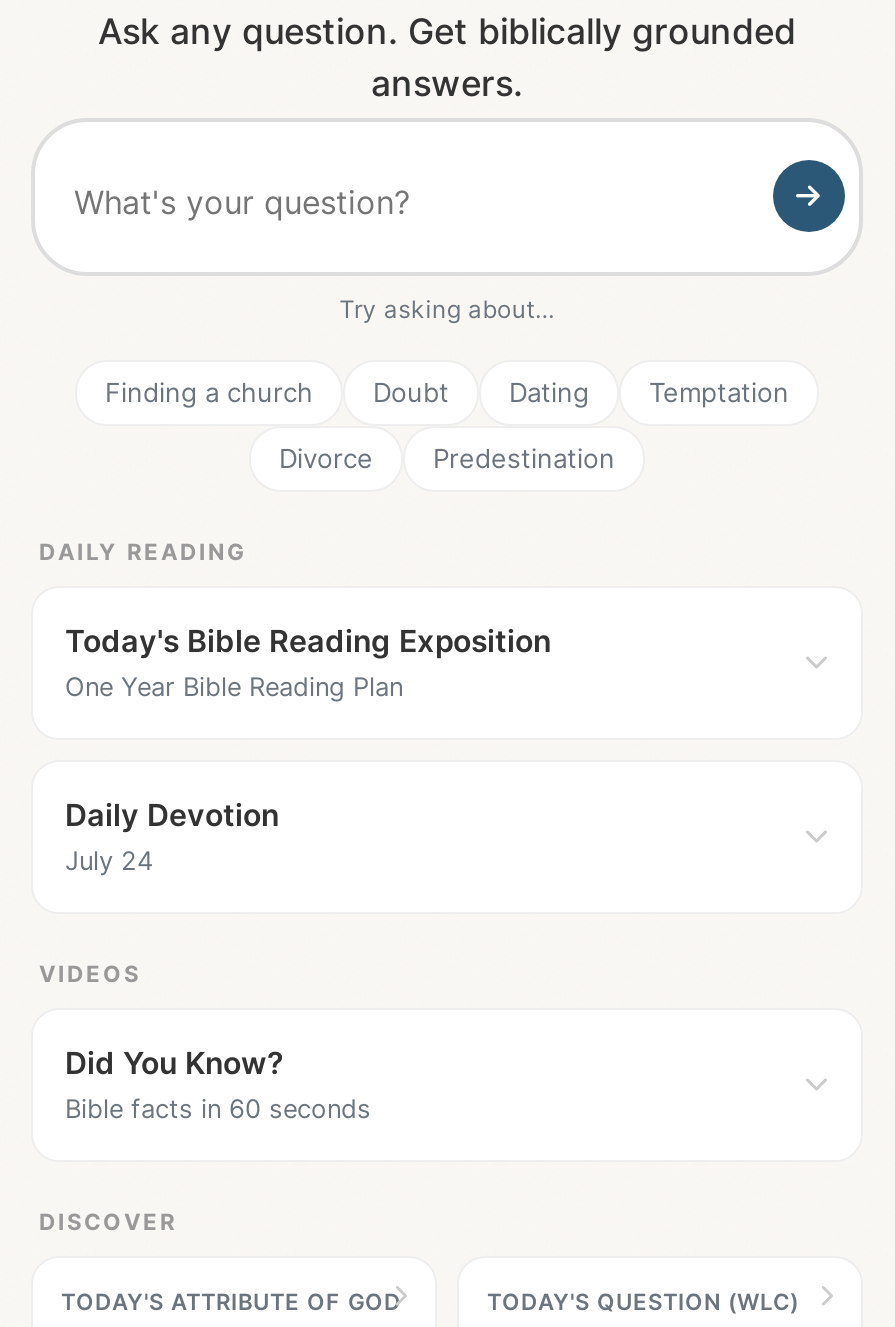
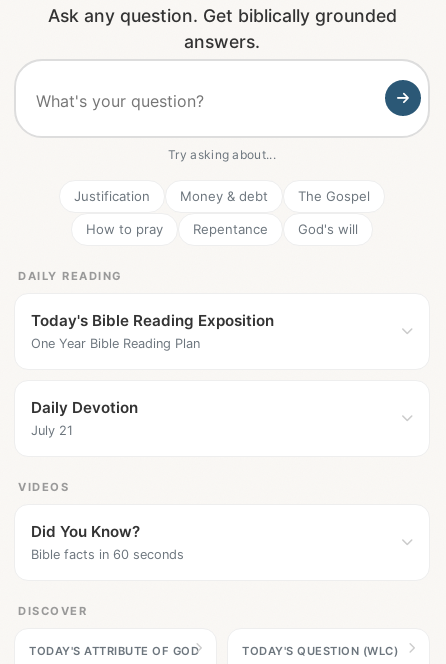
[105,375,789,407] Finding a church | Doubt | Dating | Temptation -> [74,188,370,204] Justification | Money & debt | The Gospel
[279,441,615,473] Divorce | Predestination -> [86,221,358,237] How to pray | Repentance | God's will
[65,845,153,875] July 24 -> [31,423,73,438] July 21

